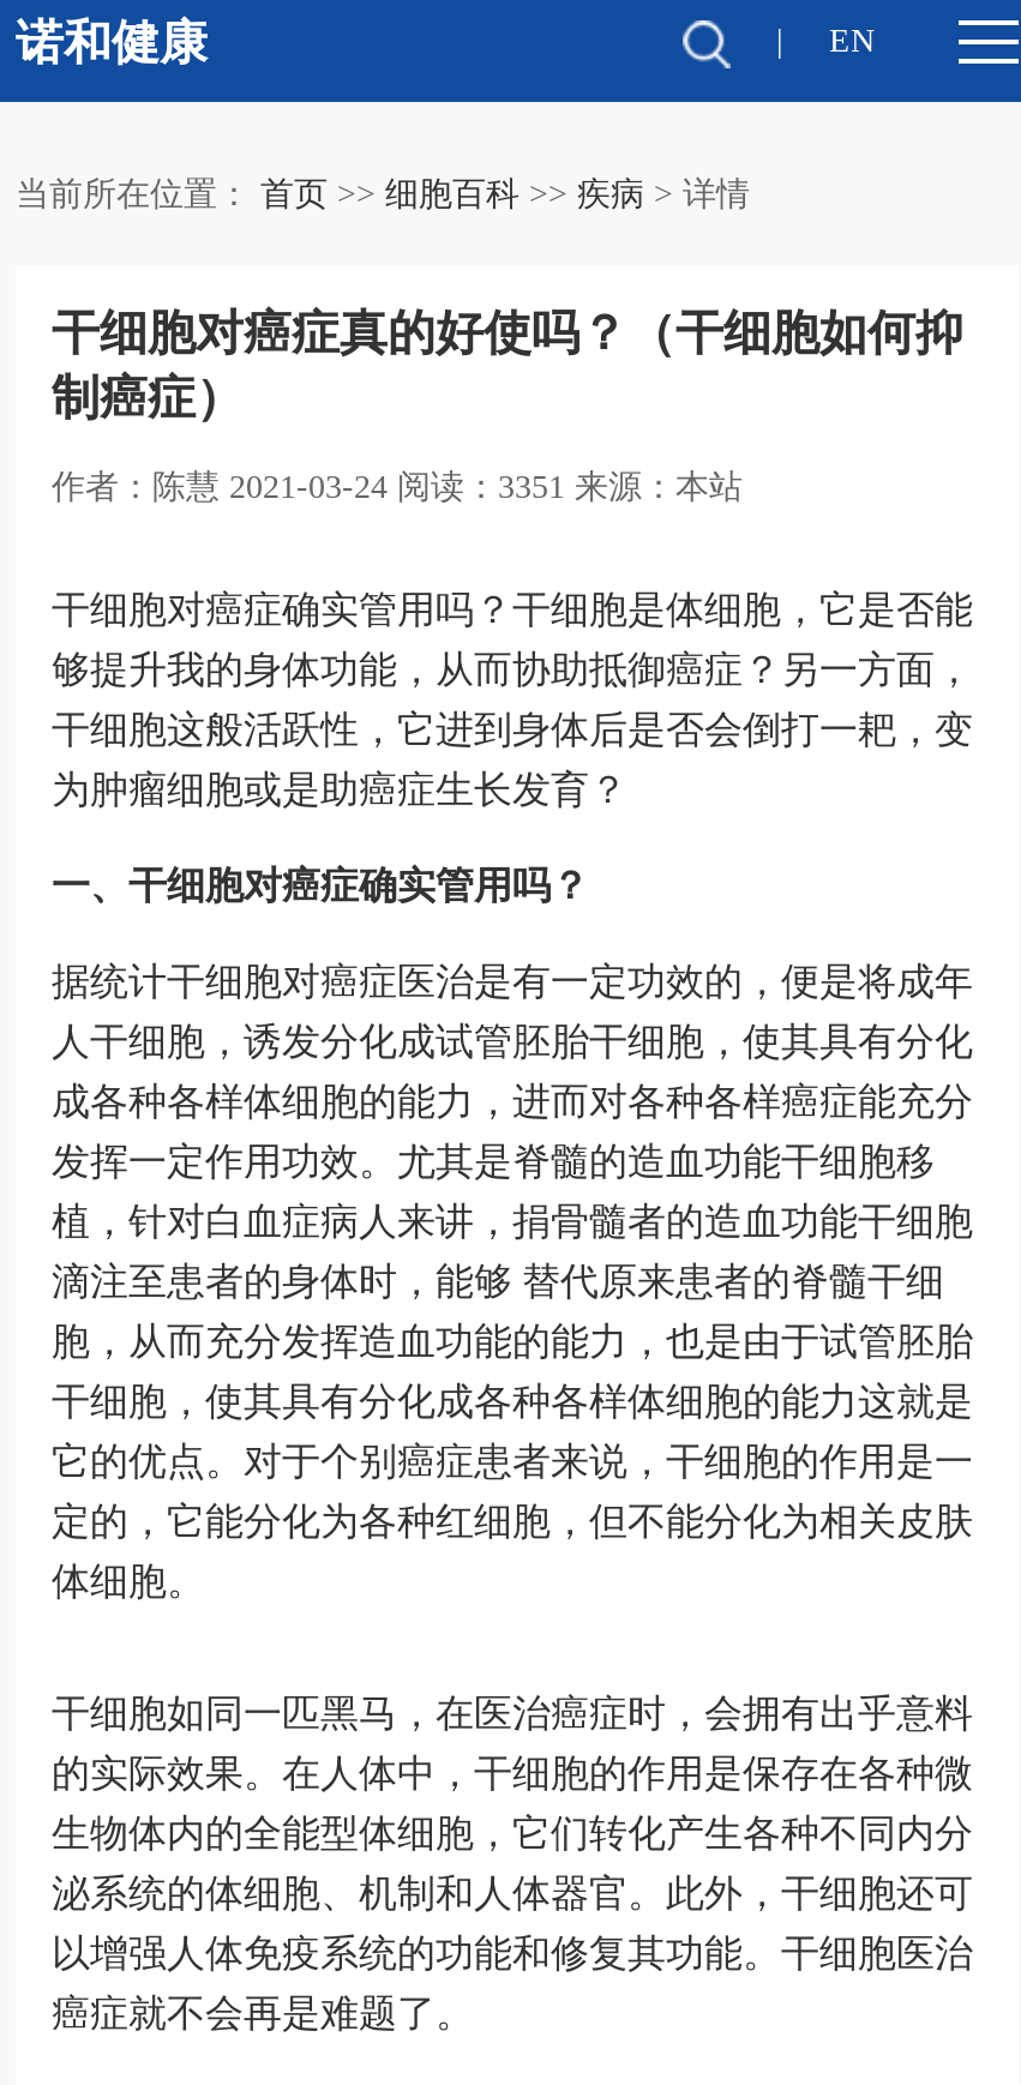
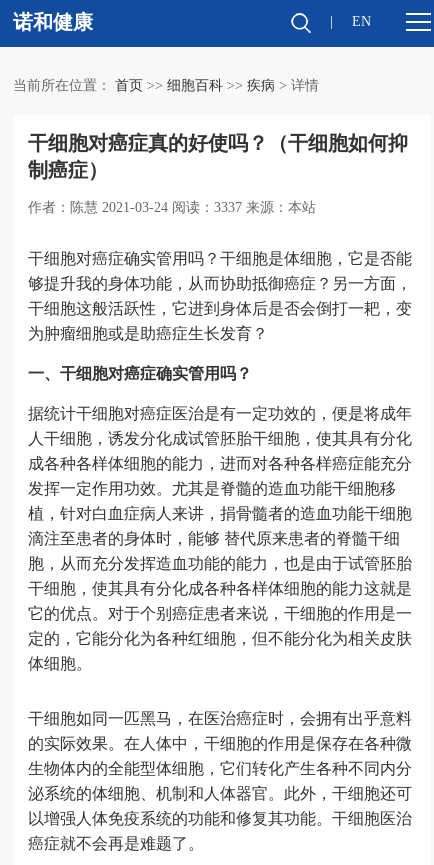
[52,469,743,505] 作者：陈慧 2021-03-24 阅读：3351 来源：本站 -> [28,200,316,215] 作者：陈慧 2021-03-24 阅读：3337 来源：本站

